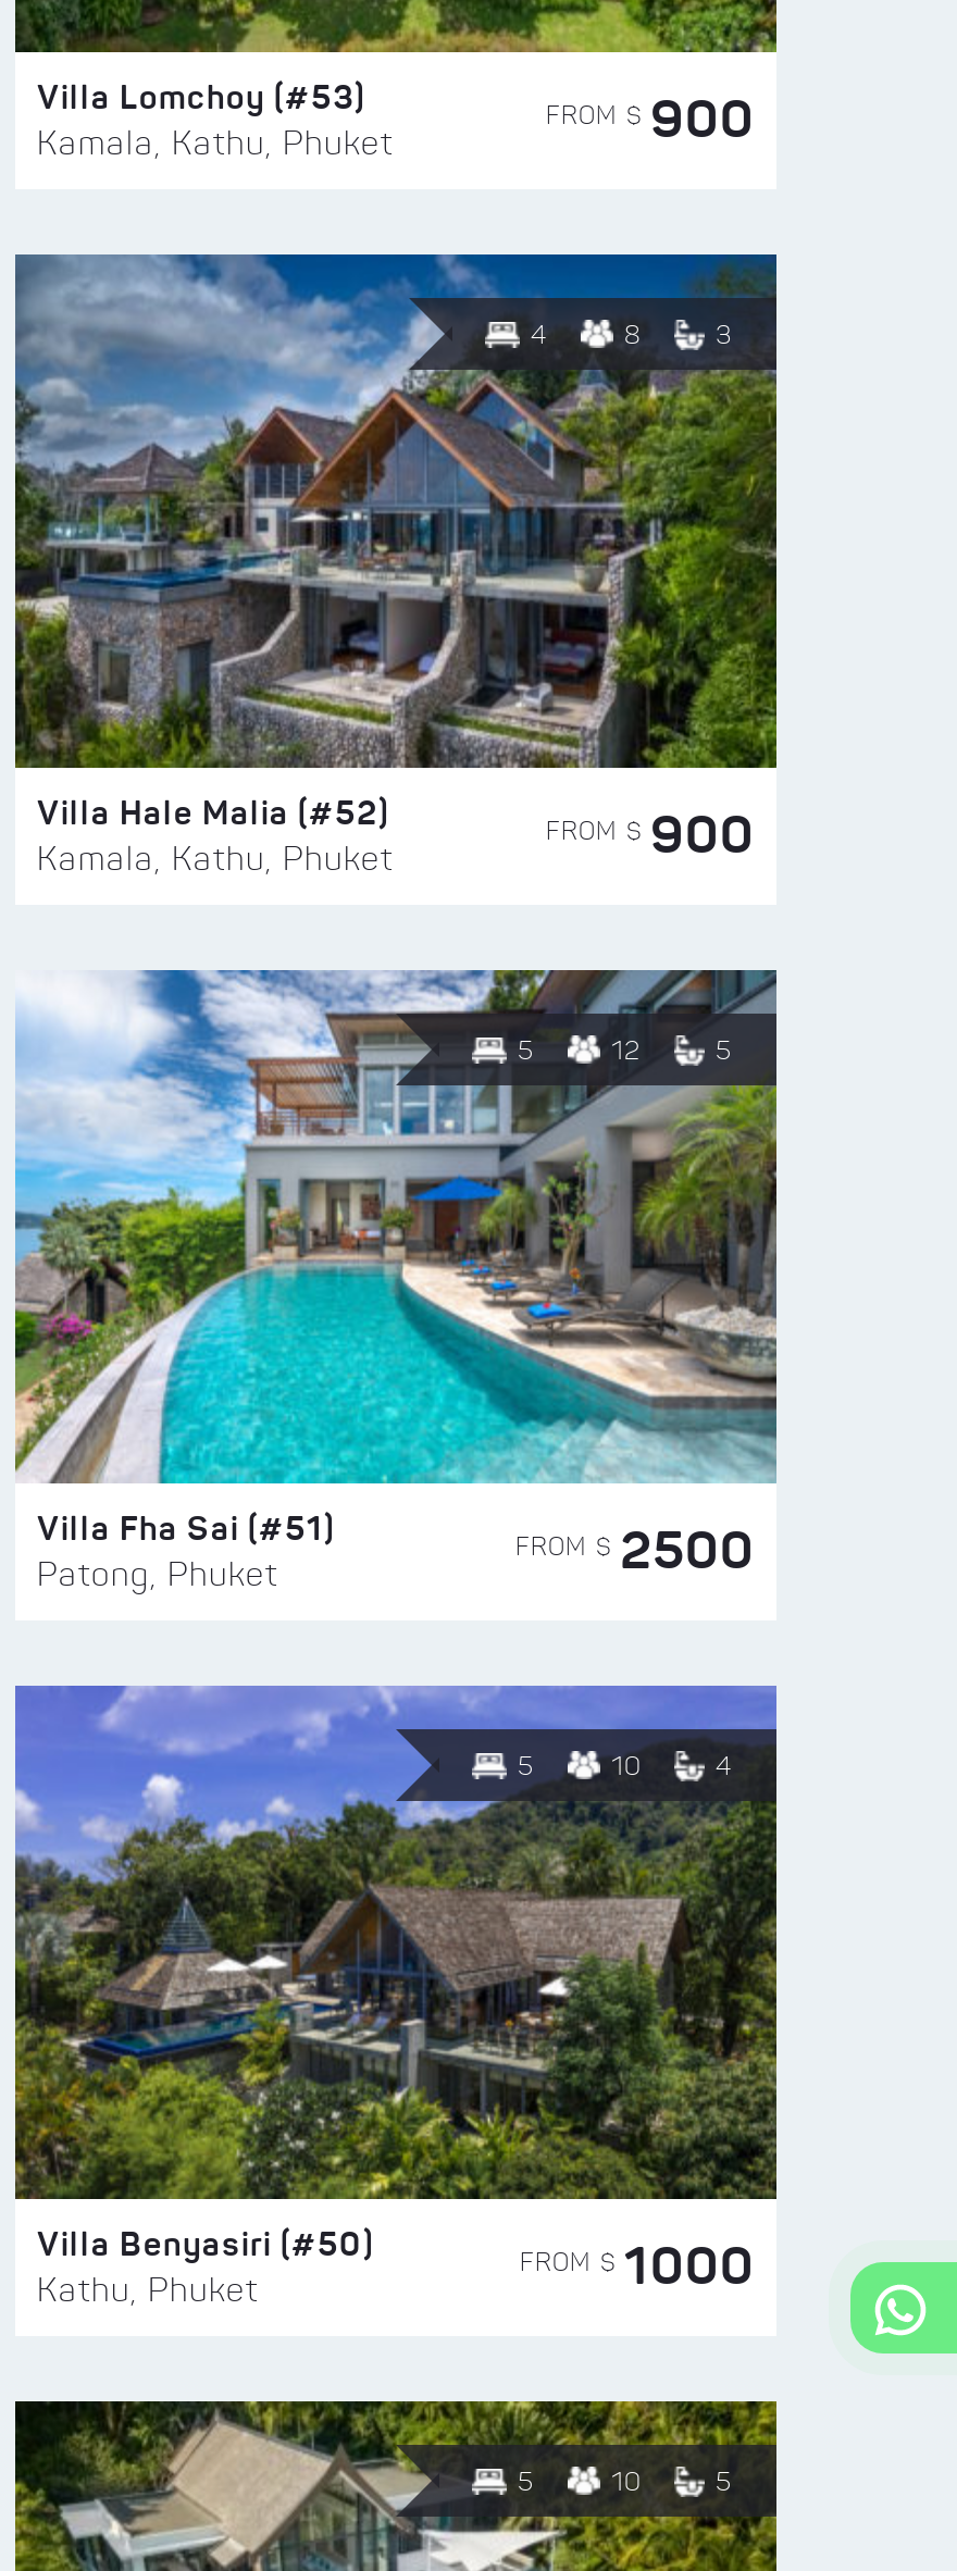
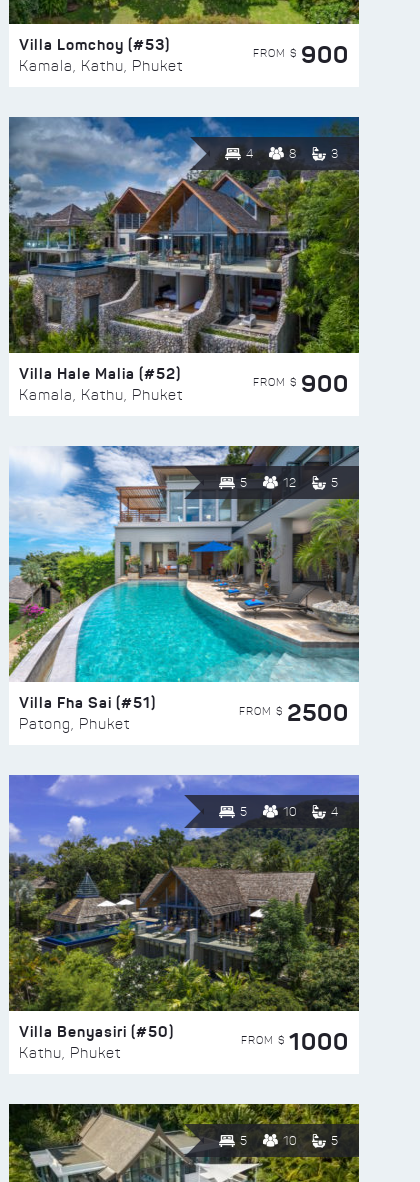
[848,2260,950,2356] [image] -> none

